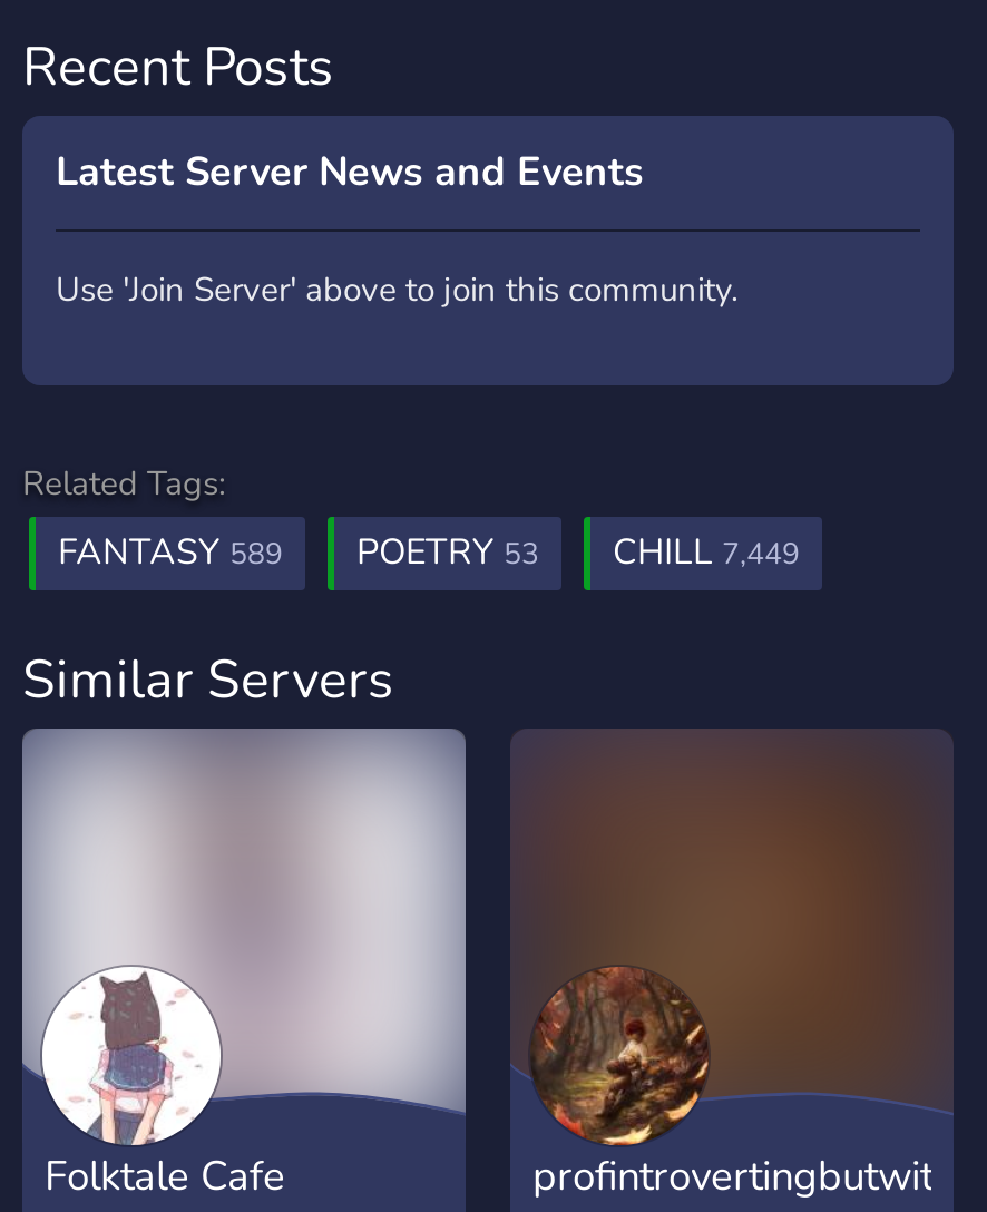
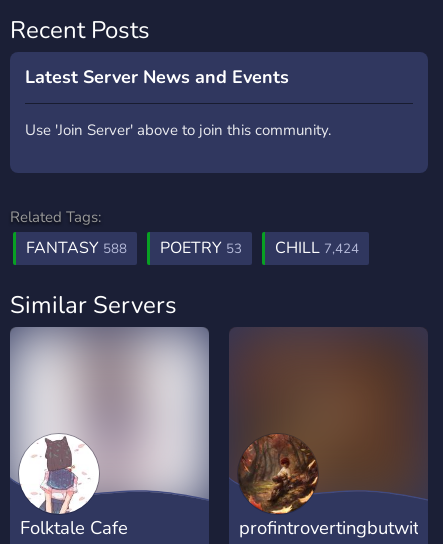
[58,528,283,577] FANTASY 589 -> [26,237,127,259] FANTASY 588
[613,528,800,577] CHILL 7,449 -> [275,237,359,259] CHILL 7,424

